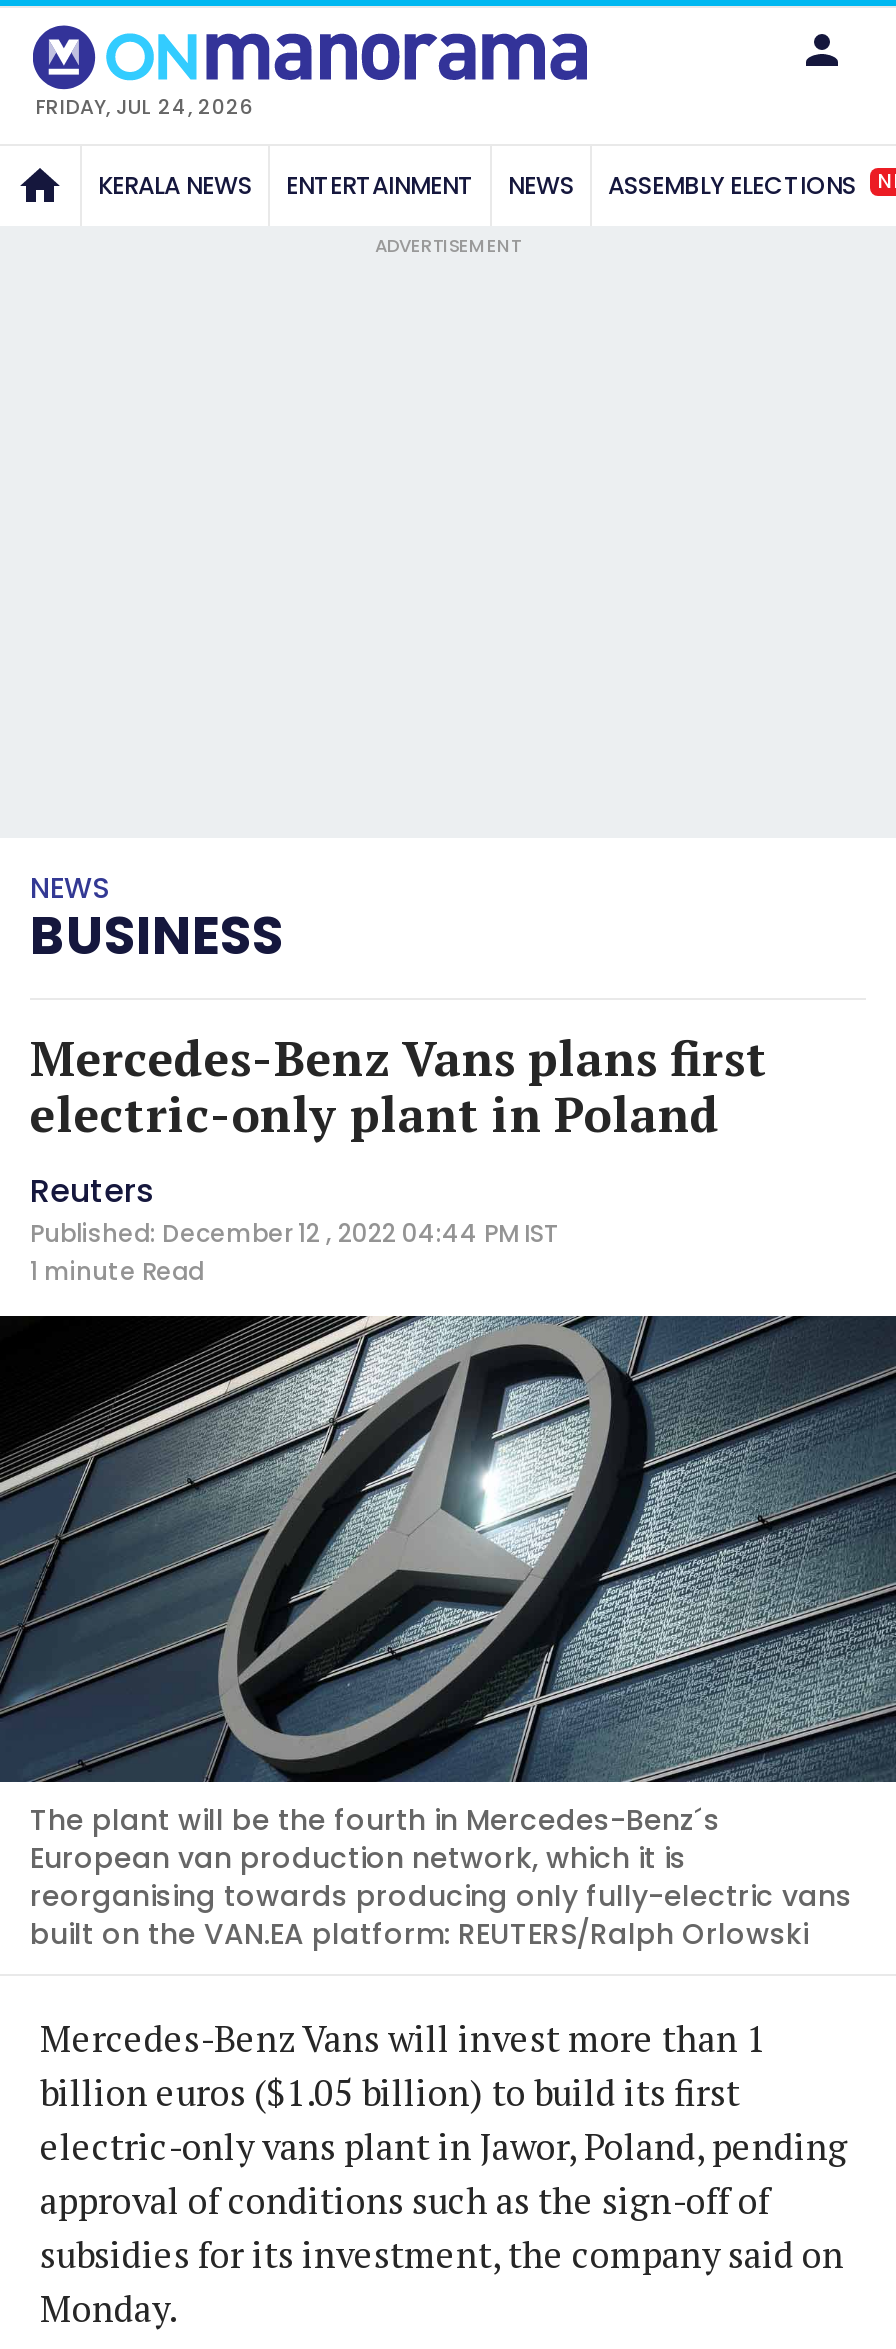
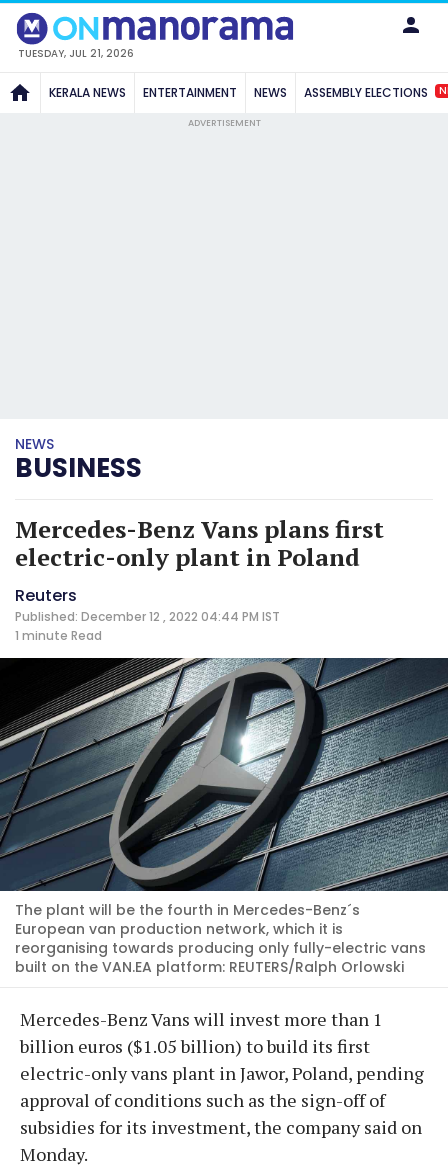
[36,91,254,121] FRIDAY, JUL 24, 2026 -> [18,46,134,61] TUESDAY, JUL 21, 2026

